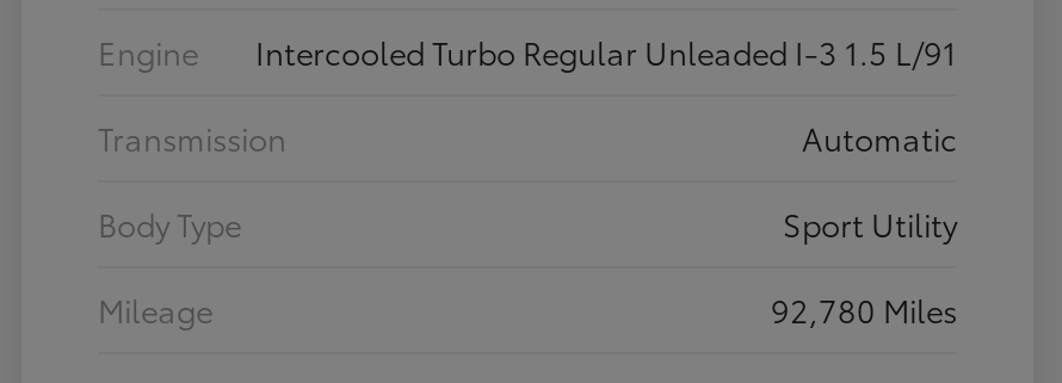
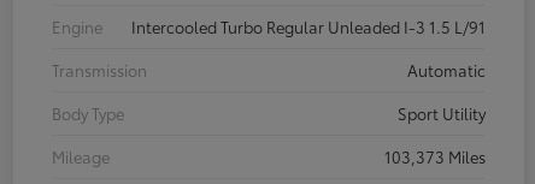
[771,288,957,331] 92,780 Miles -> [384,146,486,167] 103,373 Miles

